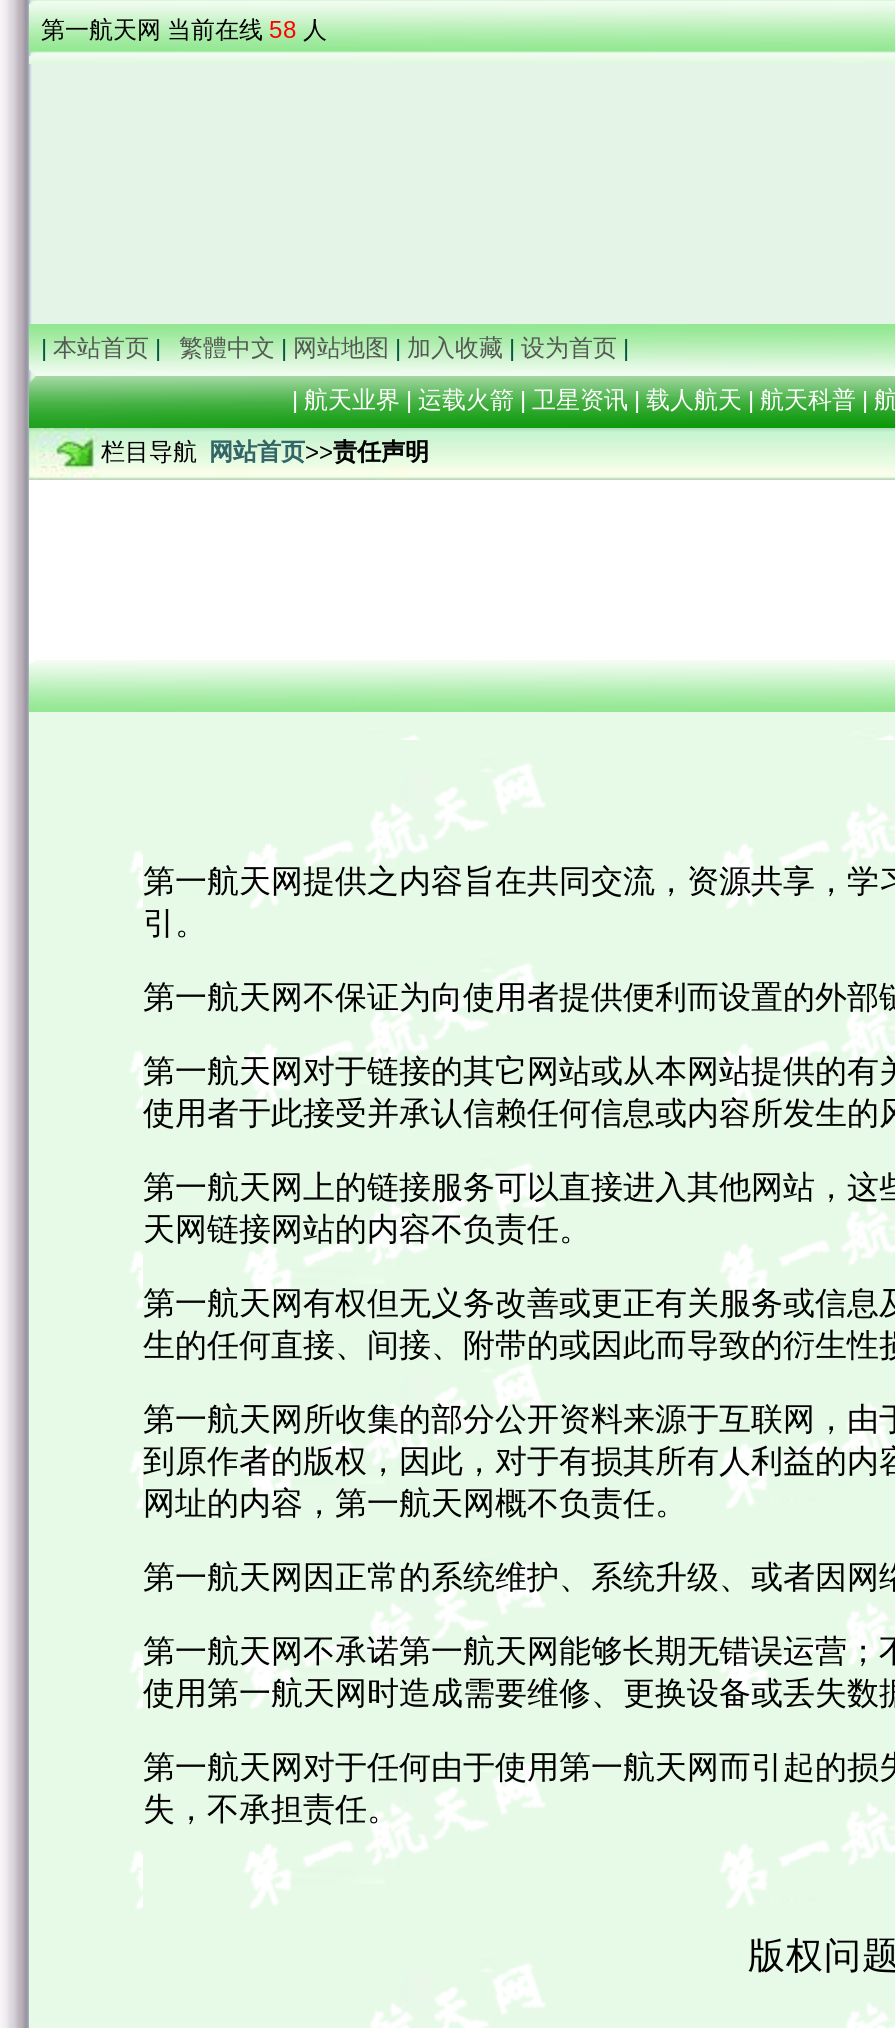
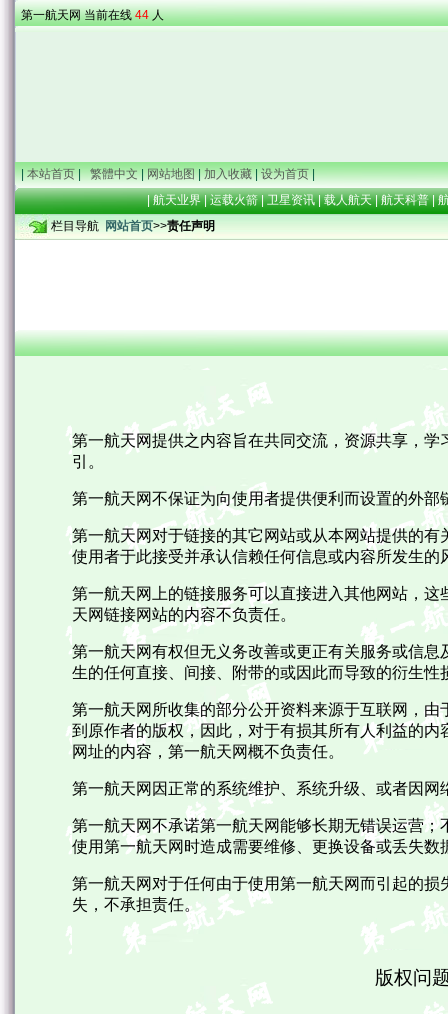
[29,16,327,44] 第一航天网 当前在线 58 人 -> [15,8,164,22] 第一航天网 当前在线 44 人

